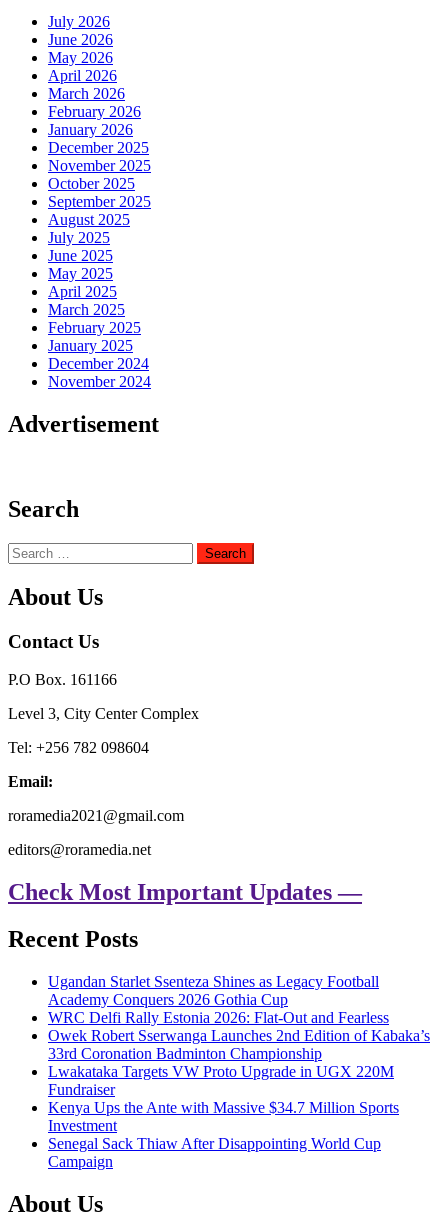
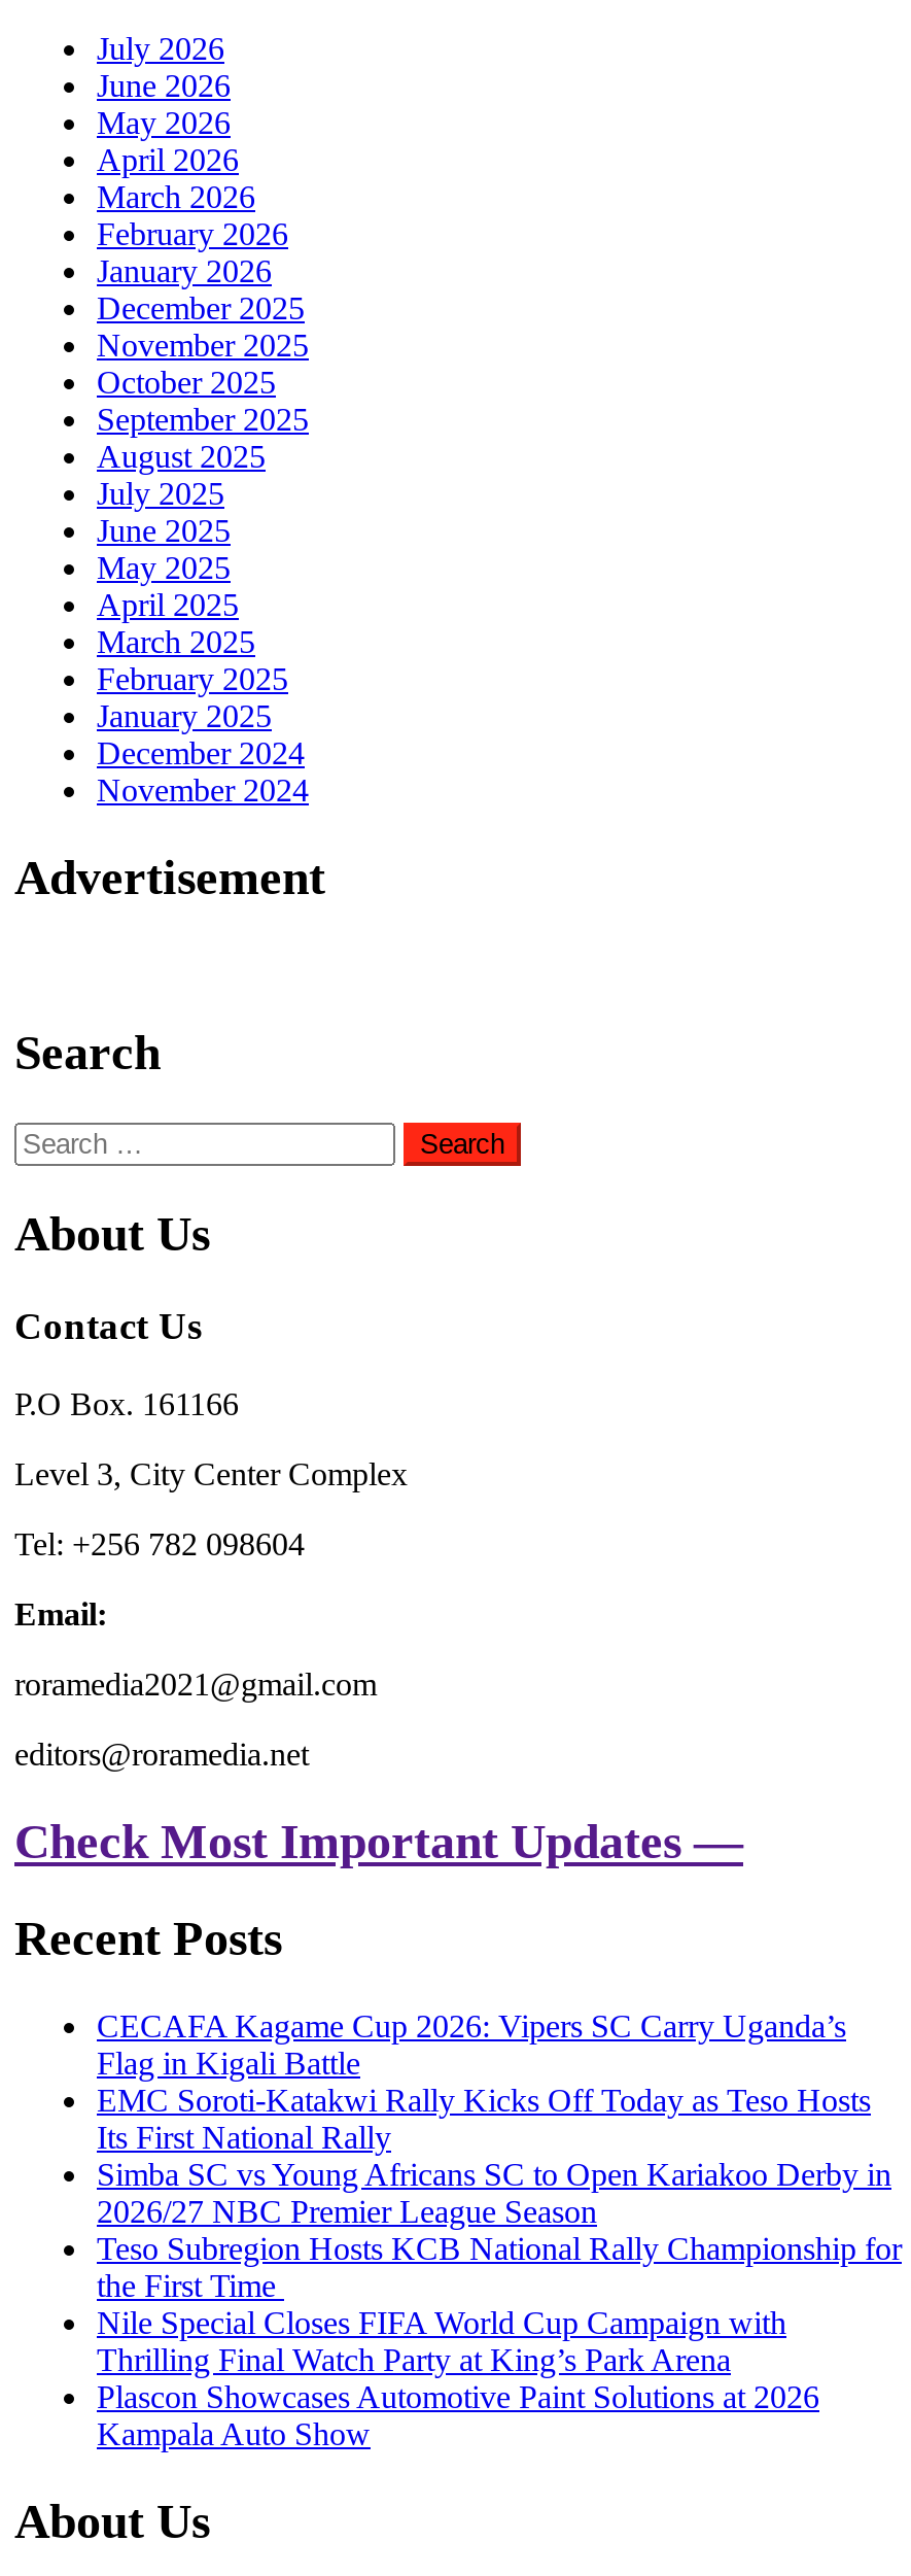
[48,973,430,1170] Ugandan Starlet Ssenteza Shines as Legacy Football | Academy Conquers 2026 Gothia Cup | WRC Delfi Rally Estonia 2026: Flat-Out and Fearless | Owek Robert Sserwanga Launches 2nd Edition of Kabaka’s | 33rd Coronation Badminton Championship | Lwakataka Targets VW Proto Upgrade in UGX 220M | Fundraiser | Kenya Ups the Ante with Massive $34.7 Million Sports | Investment | Senegal Sack Thiaw After Disappointing World Cup | Campaign -> [97,2009,902,2452] CECAFA Kagame Cup 2026: Vipers SC Carry Uganda’s | Flag in Kigali Battle | EMC Soroti-Katakwi Rally Kicks Off Today as Teso Hosts | Its First National Rally | Simba SC vs Young Africans SC to Open Kariakoo Derby in | 2026/27 NBC Premier League Season | Teso Subregion Hosts KCB National Rally Championship for | the First Time | Nile Special Closes FIFA World Cup Campaign with | Thrilling Final Watch Party at King’s Park Arena | Plascon Showcases Automotive Paint Solutions at 2026 | Kampala Auto Show

